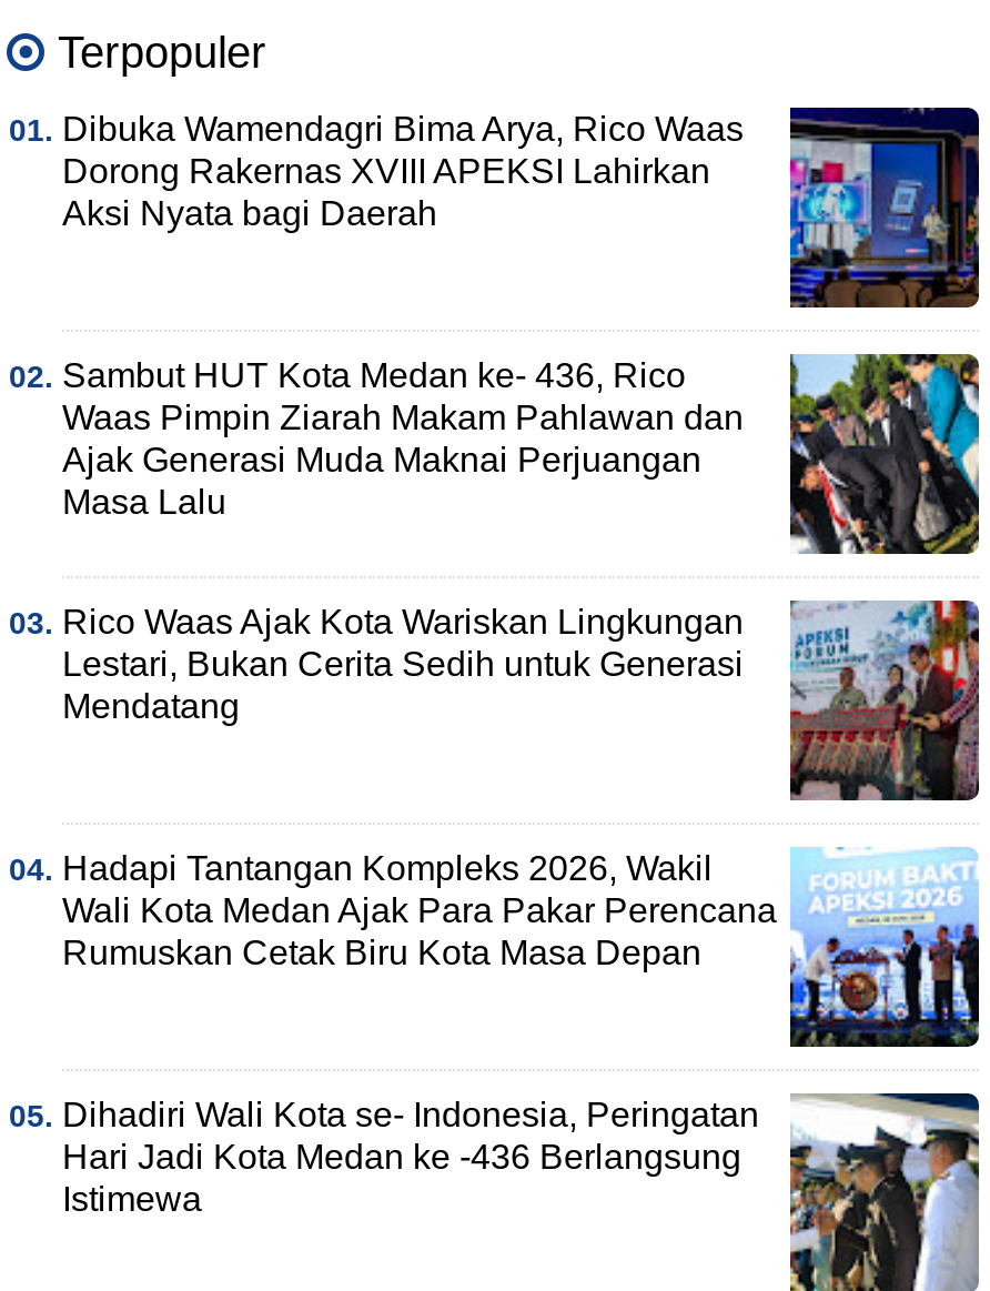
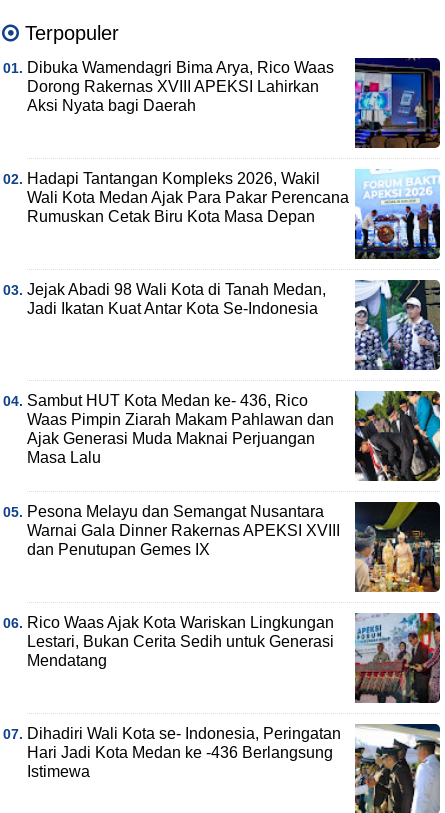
none -> [27,280,440,371] [image] | Jejak Abadi 98 Wali Kota di Tanah Medan, | Jadi Ikatan Kuat Antar Kota Se-Indonesia
none -> [27,501,441,593] [image] | Pesona Melayu dan Semangat Nusantara | Warnai Gala Dinner Rakernas APEKSI XVIII | dan Penutupan Gemes IX
moved [62,596,990,805] -> [27,611,445,705]: [image] | Rico Waas Ajak Kota Wariskan Lingkungan | Lestari, Bukan Cerita Sedih untuk Generasi | Mendatang
moved [62,847,979,1049] -> [27,169,441,260]: [image] | Hadapi Tantangan Kompleks 2026, Wakil | Wali Kota Medan Ajak Para Pakar Perencana | Rumuskan Cetak Biru Kota Masa Depan

